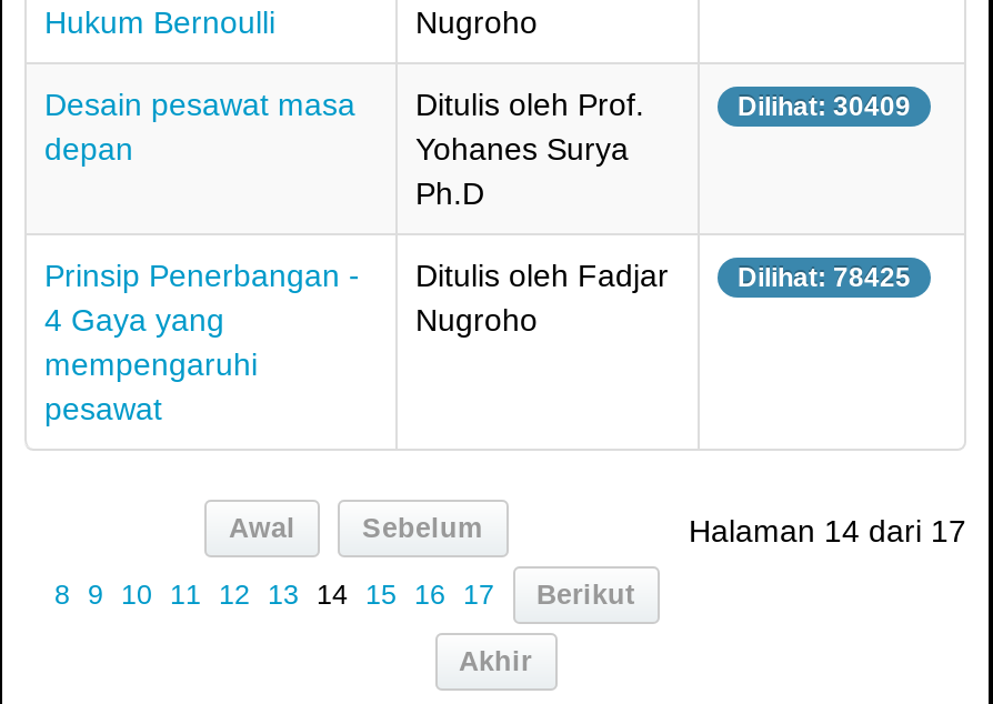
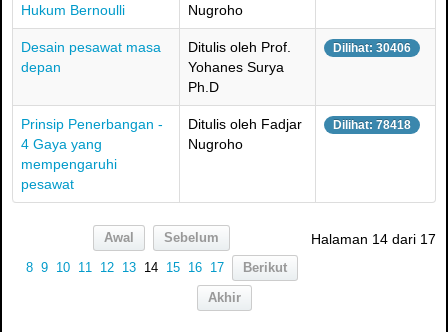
[738,91,911,123] Dilihat: 30409 -> [333,41,411,55] Dilihat: 30406
[738,263,911,294] Dilihat: 78425 -> [333,118,411,132] Dilihat: 78418

